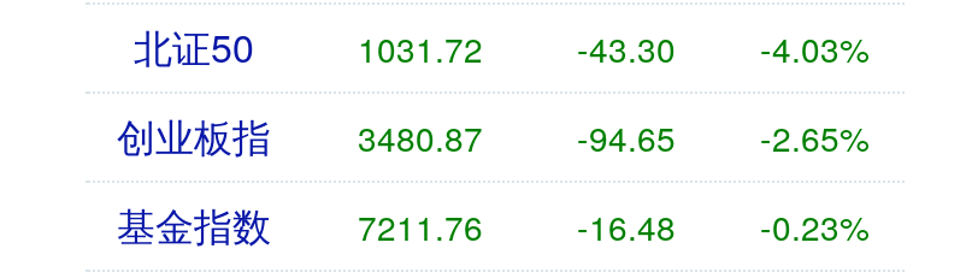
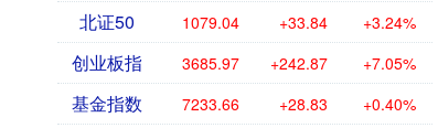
[358,25,483,73] 1031.72 -> [182,11,239,33] 1079.04
[577,25,676,73] -43.30 -> [279,11,328,33] +33.84
[760,25,868,73] -4.03% -> [363,11,416,33] +3.24%
[358,114,483,162] 3480.87 -> [182,52,239,74] 3685.97
[577,114,676,162] -94.65 -> [270,52,328,74] +242.87
[760,114,868,162] -2.65% -> [363,52,416,74] +7.05%
[358,203,483,251] 7211.76 -> [182,93,239,115] 7233.66
[577,203,676,251] -16.48 -> [279,93,328,115] +28.83
[760,203,868,251] -0.23% -> [363,93,416,115] +0.40%

